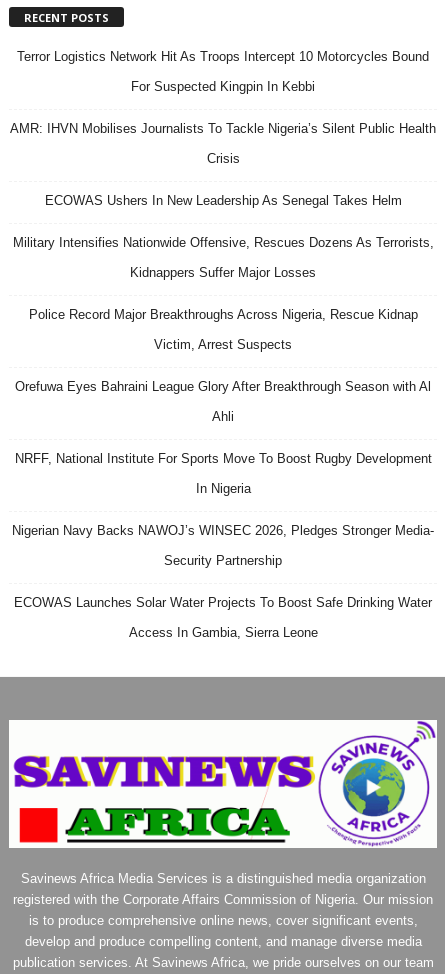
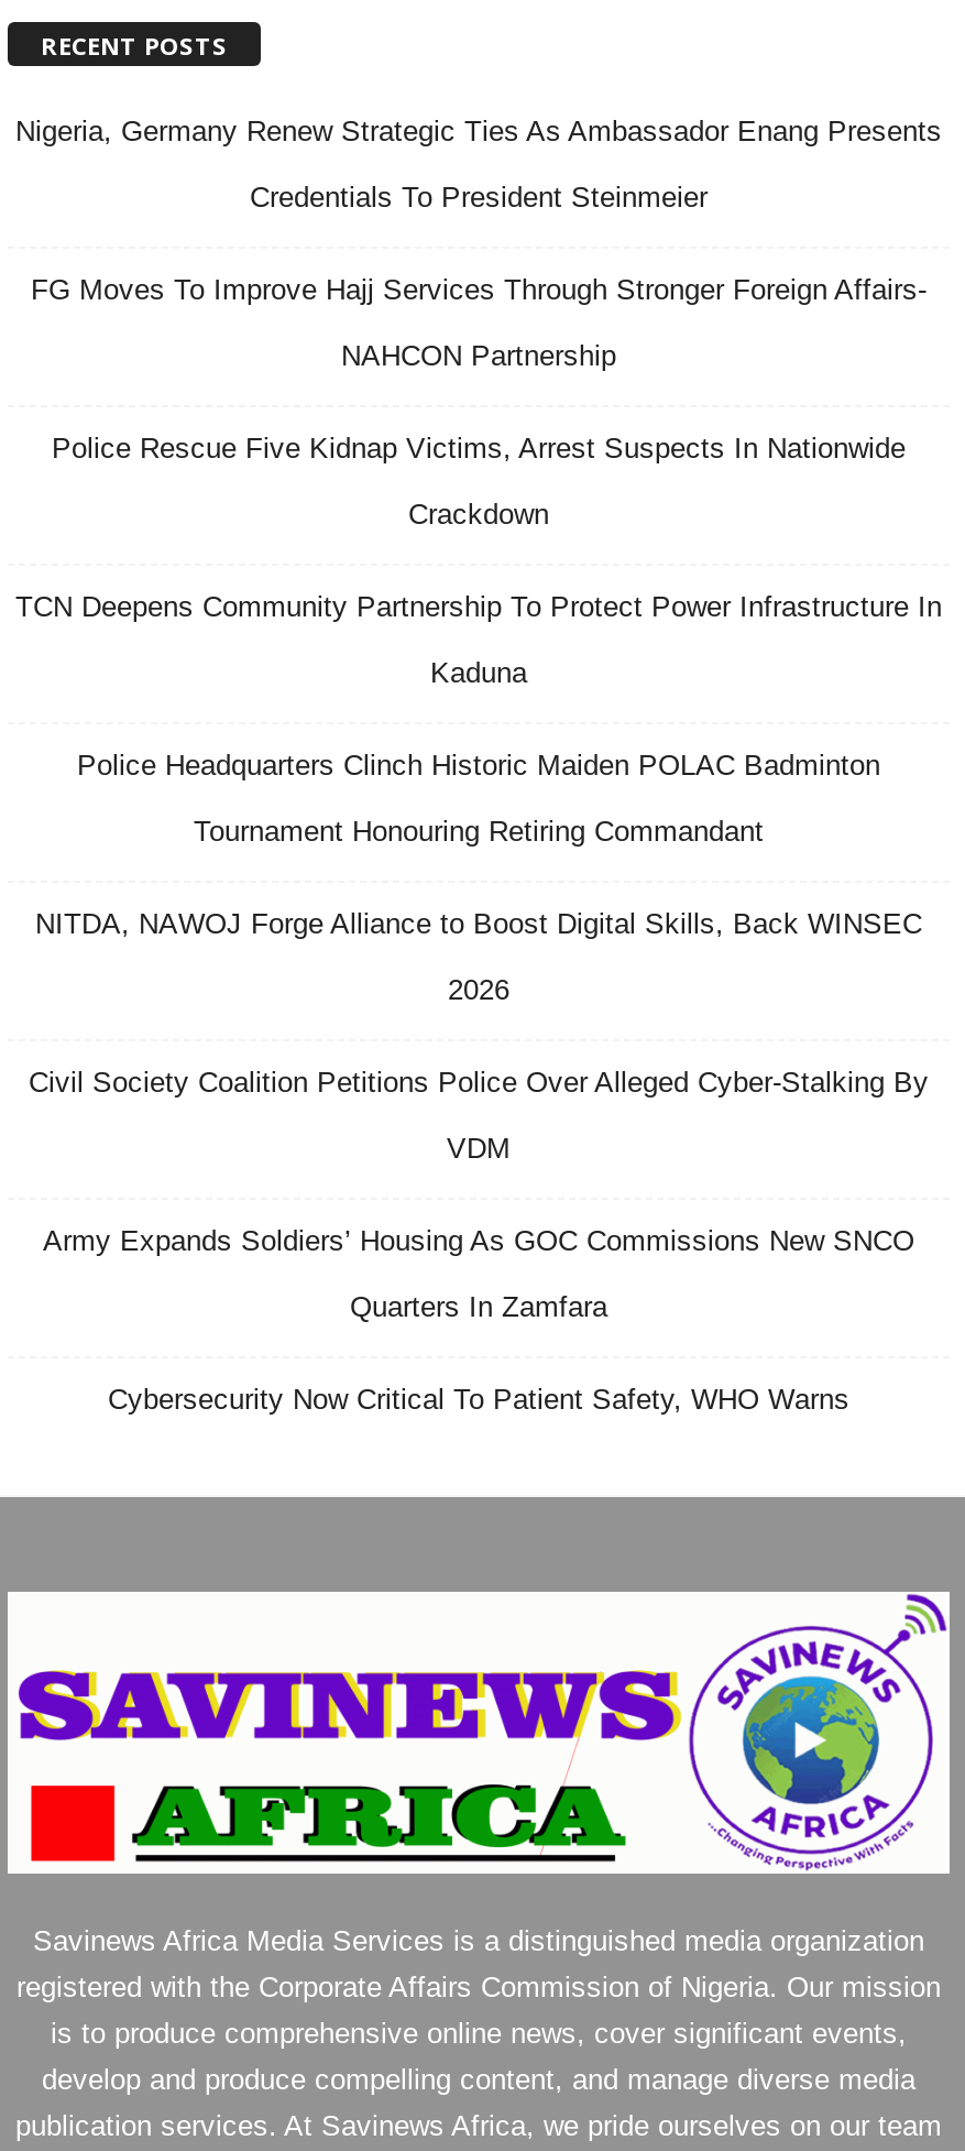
[17,49,429,64] Terror Logistics Network Hit As Troops Intercept 10 Motorcycles Bound -> [15,114,942,147] Nigeria, Germany Renew Strategic Ties As Ambassador Enang Presents
[131,79,315,94] For Suspected Kingpin In Kebbi -> [250,180,708,213] Credentials To President Steinmeier
[10,121,436,136] AMR: IHVN Mobilises Journalists To Tackle Nigeria’s Silent Public Health -> [31,273,926,306] FG Moves To Improve Hajj Services Through Stronger Foreign Affairs-
[206,151,239,166] Crisis -> [341,339,616,372] NAHCON Partnership
[44,193,401,208] ECOWAS Ushers In New Leadership As Senegal Takes Helm -> [52,431,906,464] Police Rescue Five Kidnap Victims, Arrest Suspects In Nationwide
[12,235,433,250] Military Intensifies Nationwide Offensive, Rescues Dozens As Terrorists, -> [408,497,549,530] Crackdown
[130,265,316,280] Kidnappers Suffer Major Losses -> [15,590,942,623] TCN Deepens Community Partnership To Protect Power Infrastructure In
[28,307,417,322] Police Record Major Breakthroughs Across Nigeria, Rescue Kidnap -> [430,656,527,689] Kaduna
[154,337,292,352] Victim, Arrest Suspects -> [77,748,880,781] Police Headquarters Clinch Historic Maiden POLAC Badminton
[15,379,431,394] Orefuwa Eyes Bahraini League Glory After Breakthrough Season with Al -> [194,814,764,847] Tournament Honouring Retiring Commandant
[212,409,234,424] Ahli -> [35,907,922,940] NITDA, NAWOJ Forge Alliance to Boost Digital Skills, Back WINSEC
[14,451,431,466] NRFF, National Institute For Sports Move To Boost Rugby Development -> [448,973,509,1006] 2026
[195,481,250,496] In Nigeria -> [29,1065,929,1098] Civil Society Coalition Petitions Police Over Alleged Cyber-Stalking By
[12,523,434,538] Nigerian Navy Backs NAWOJ’s WINSEC 2026, Pledges Stronger Media- -> [447,1131,511,1164] VDM
[164,553,282,568] Security Partnership -> [43,1224,914,1257] Army Expands Soldiers’ Housing As GOC Commissions New SNCO
[14,595,432,610] ECOWAS Launches Solar Water Projects To Boost Safe Drinking Water -> [350,1290,607,1323] Quarters In Zamfara
[128,625,317,640] Access In Gambia, Sierra Leone -> [108,1382,849,1415] Cybersecurity Now Critical To Patient Safety, WHO Warns

